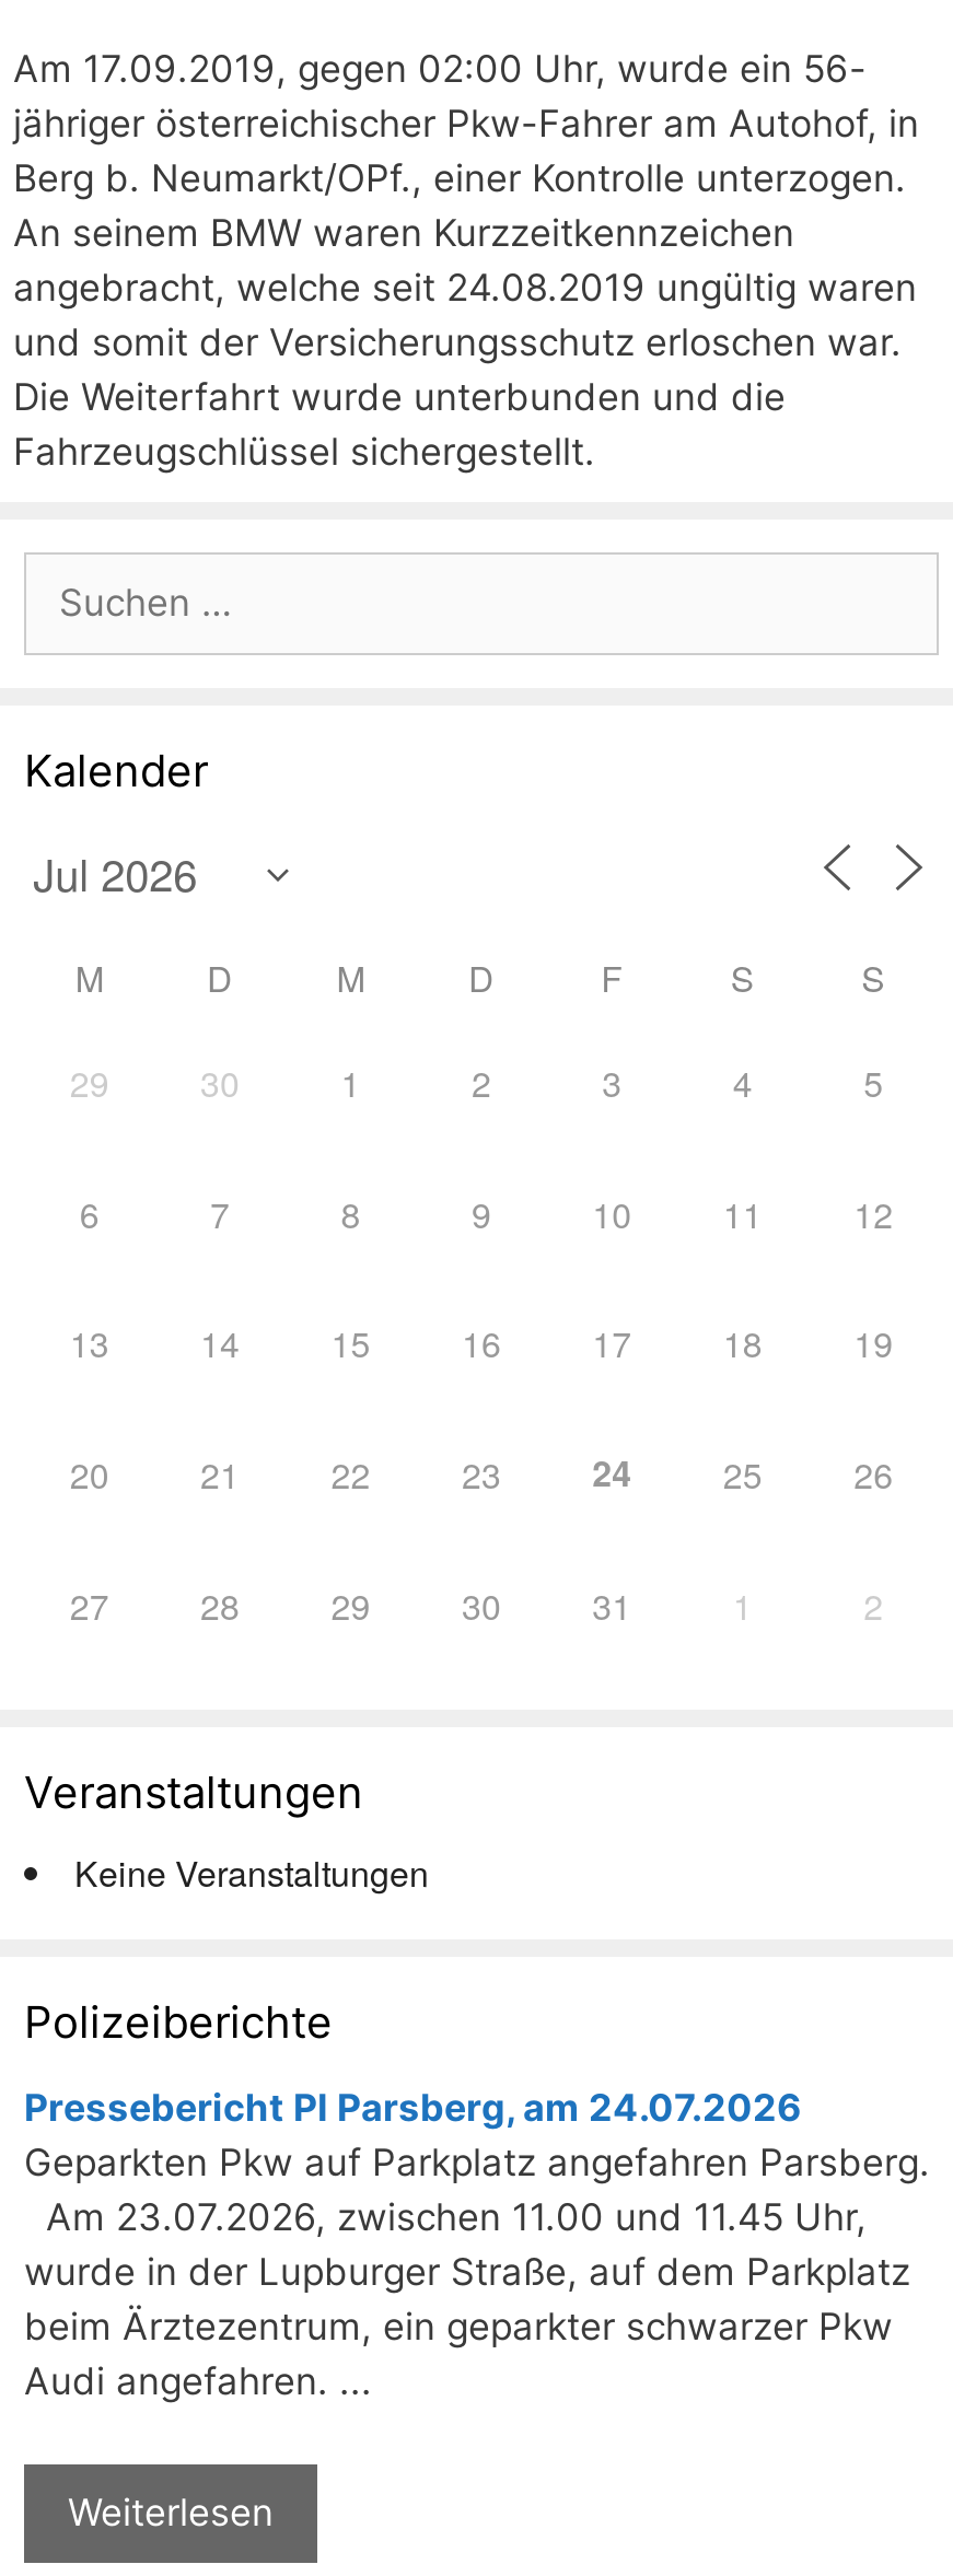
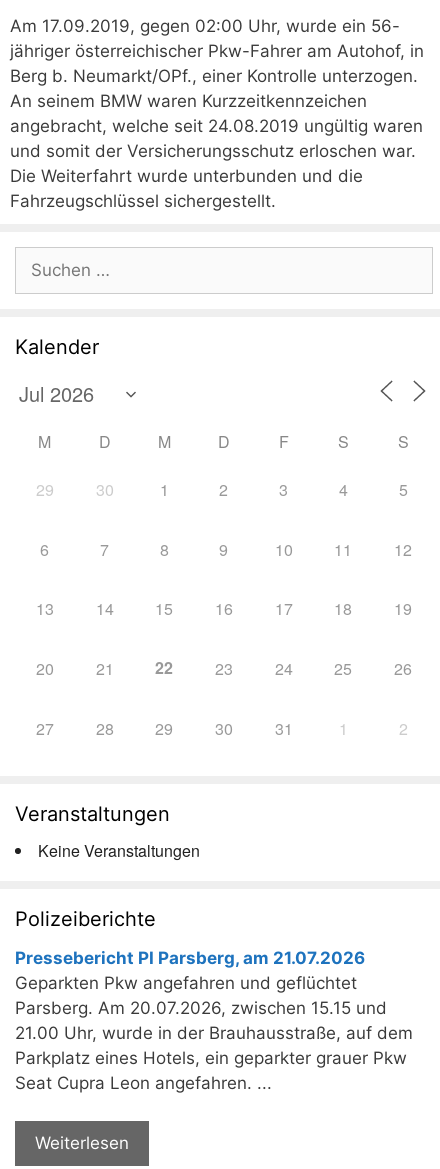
[24,2085,930,2402] Pressebericht PI Parsberg, am 24.07.2026 | Geparkten Pkw auf Parkplatz angefahren Parsberg. | Am 23.07.2026, zwischen 11.00 und 11.45 Uhr, | wurde in der Lupburger Straße, auf dem Parkplatz | beim Ärztezentrum, ein geparkter schwarzer Pkw | Audi angefahren. ... -> [15,947,413,1092] Pressebericht PI Parsberg, am 21.07.2026 | Geparkten Pkw angefahren und geflüchtet | Parsberg. Am 20.07.2026, zwischen 15.15 und | 21.00 Uhr, wurde in der Brauhausstraße, auf dem | Parkplatz eines Hotels, ein geparkter grauer Pkw | Seat Cupra Leon angefahren. ...

